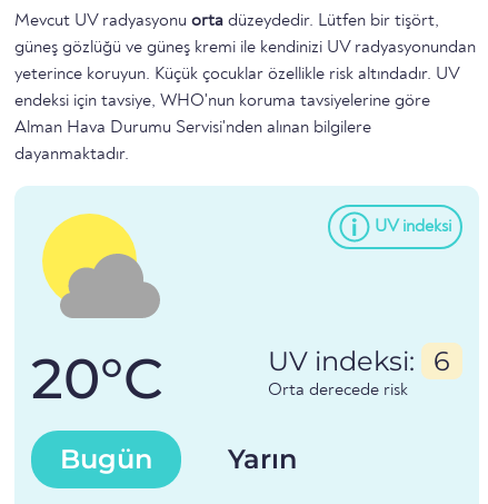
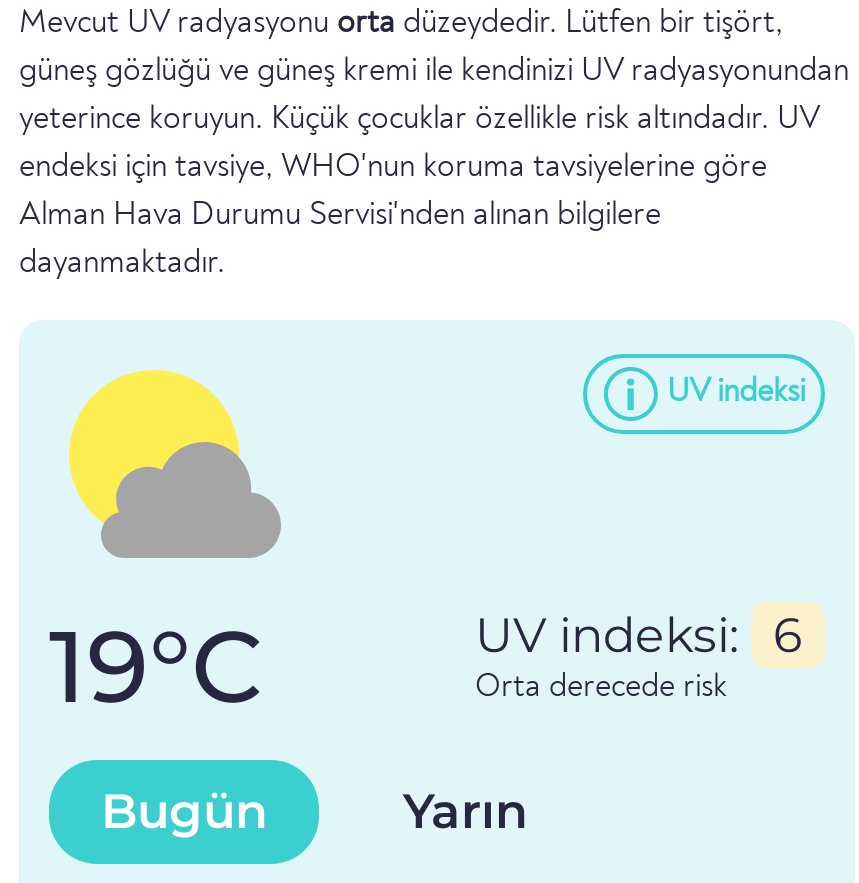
[31,345,163,413] 20°C -> [49,607,263,729] 19°C

